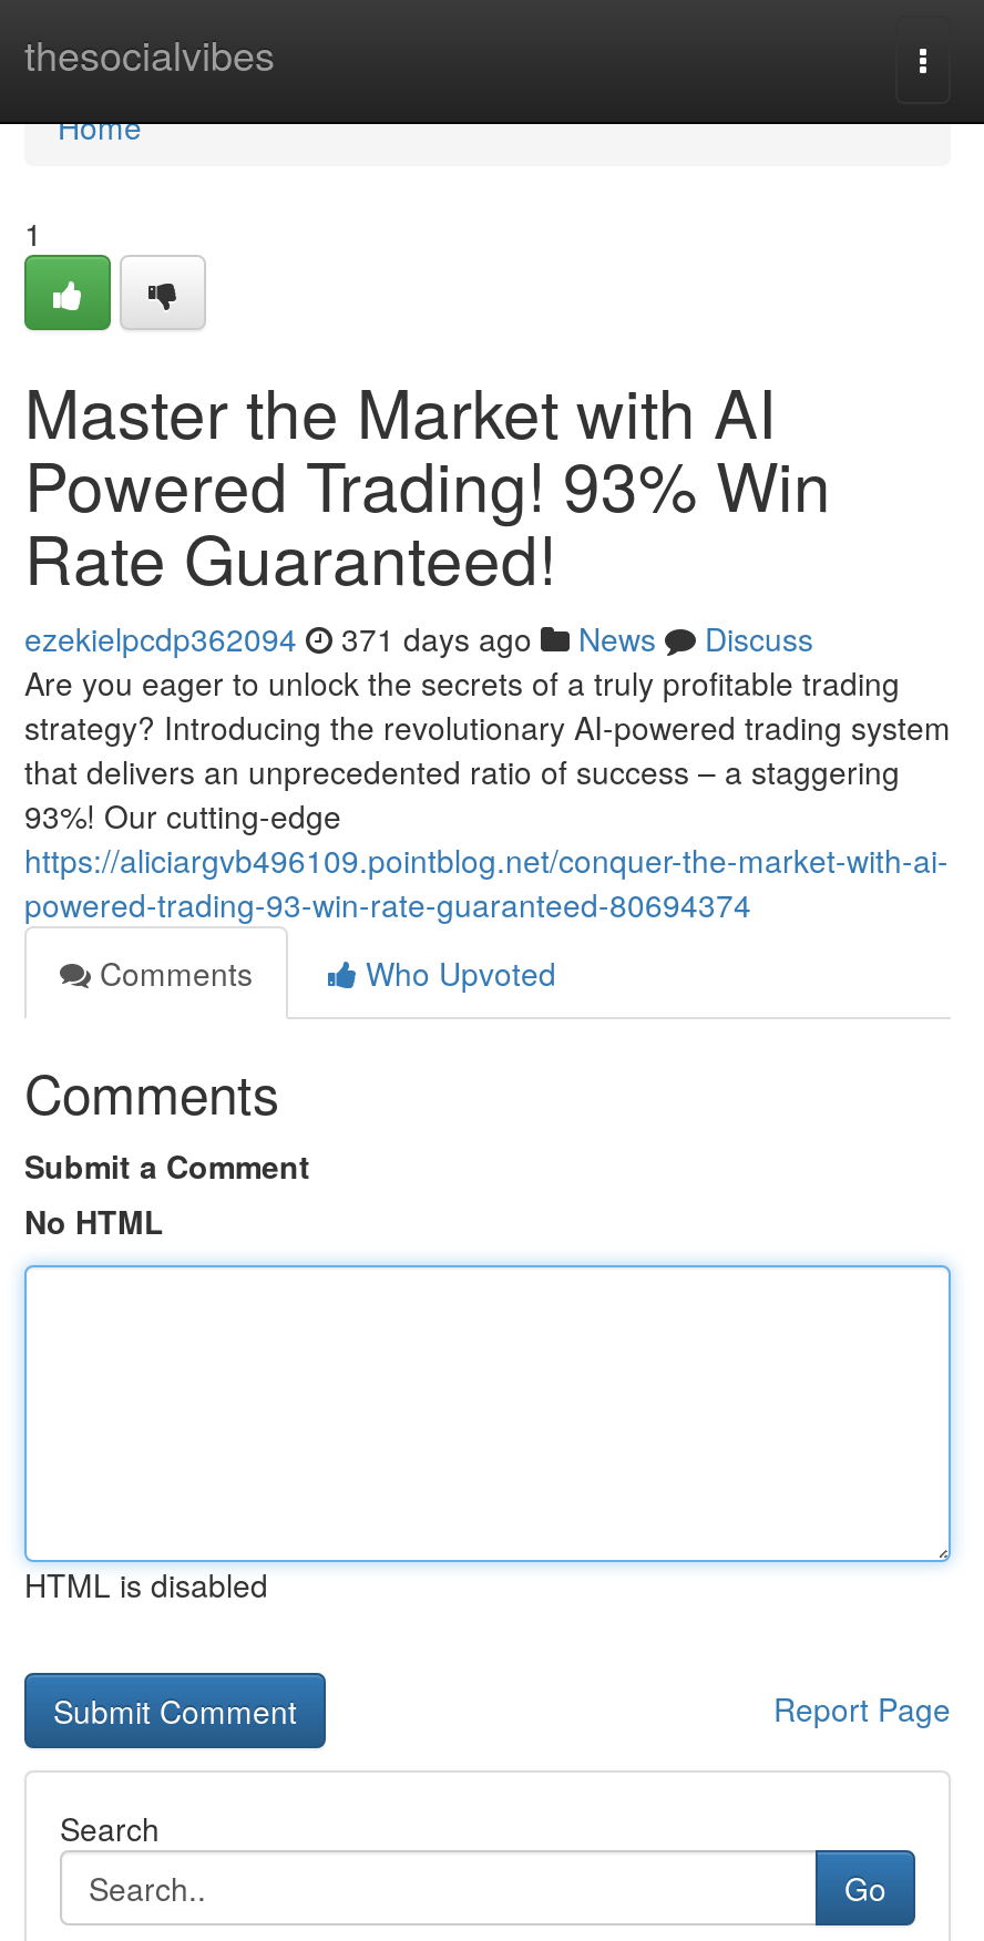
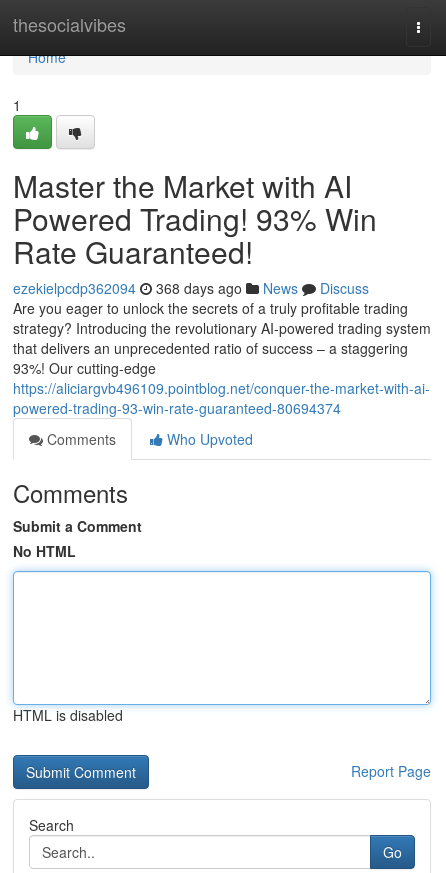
[24,616,813,660] ezekielpcdp362094 371 days ago News Discuss -> [13,278,369,298] ezekielpcdp362094 368 days ago News Discuss

